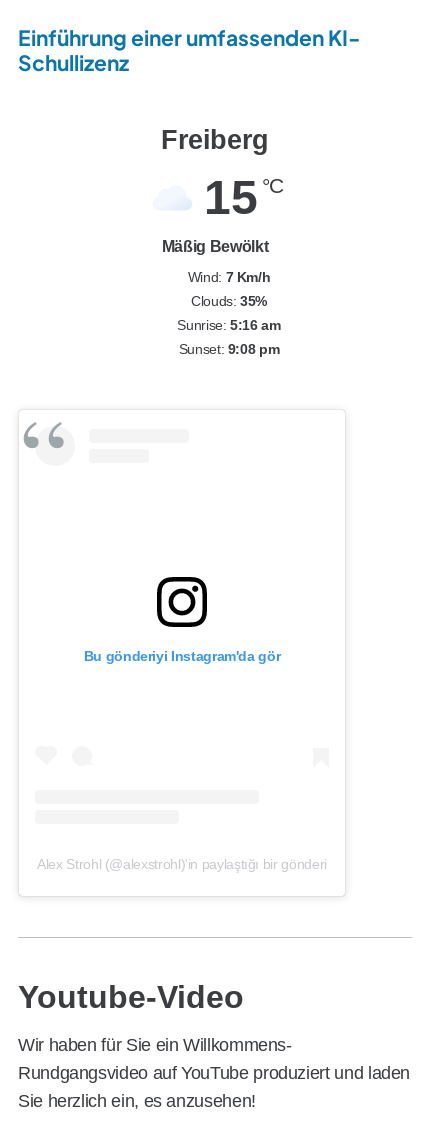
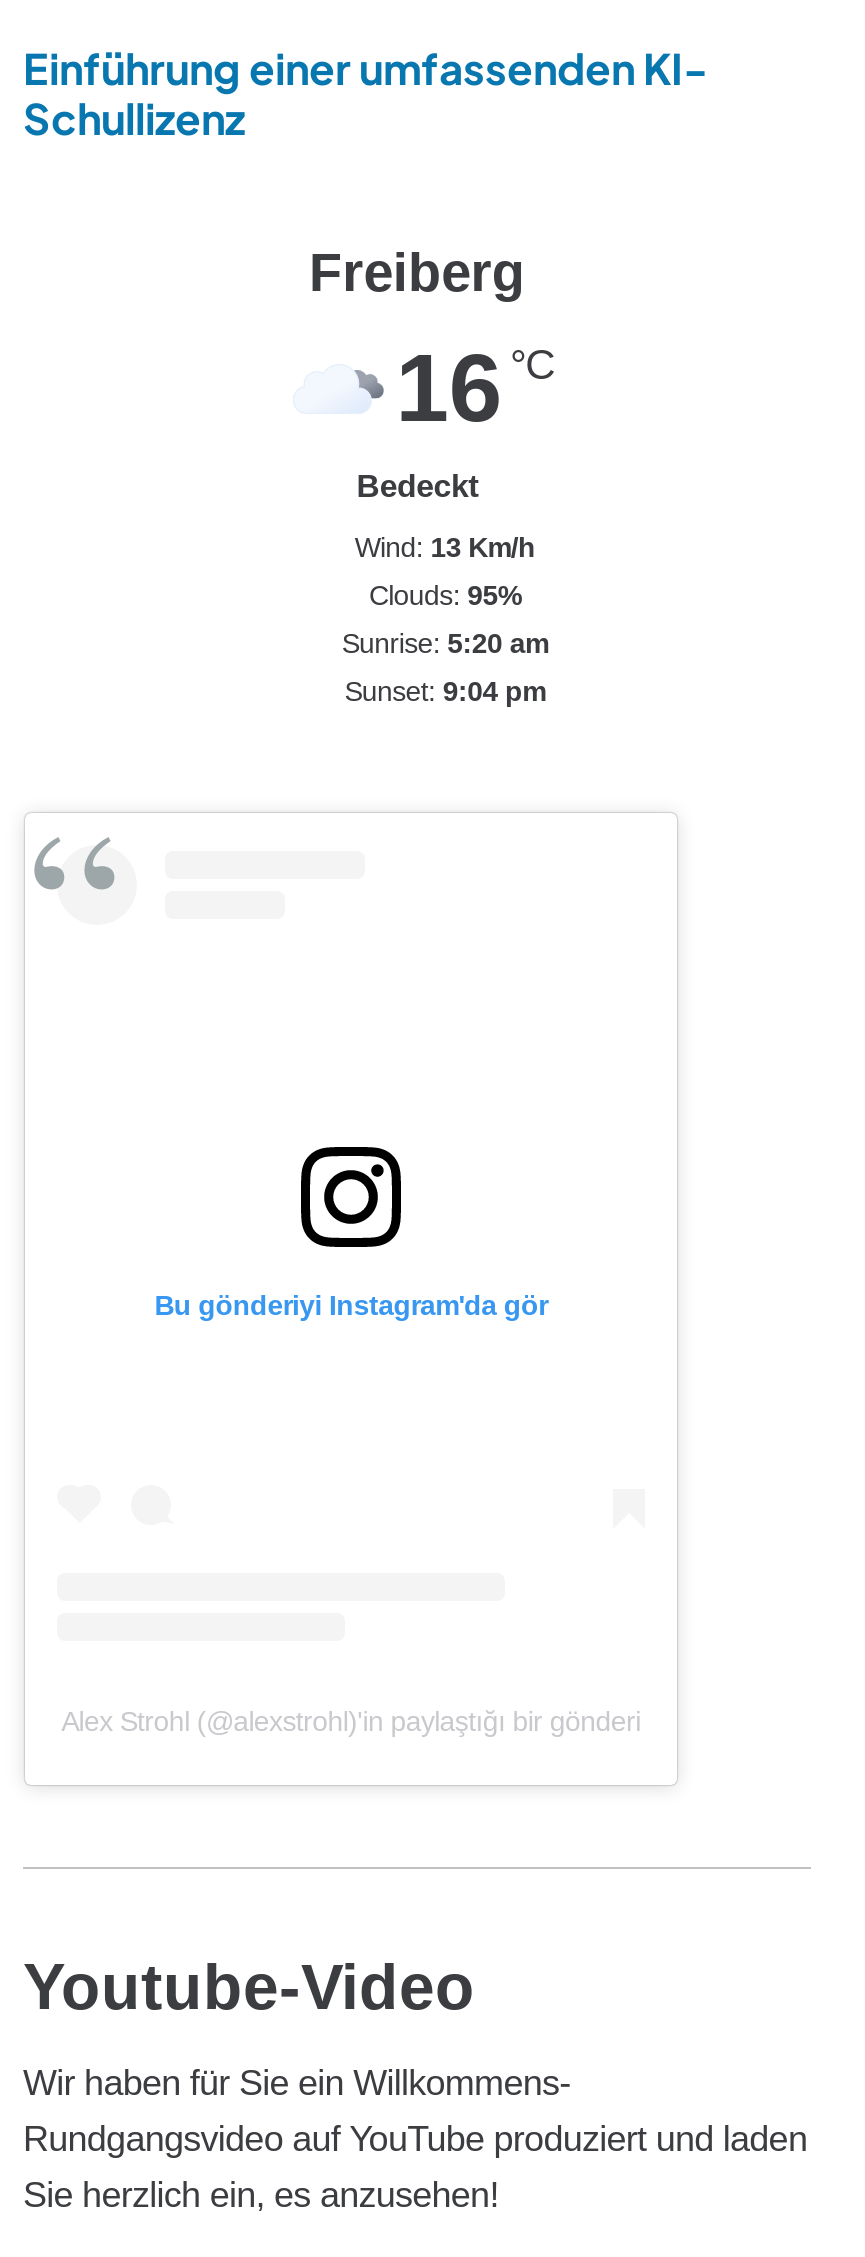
[162,171,284,255] 15 °C | Mäßig Bewölkt -> [357,334,555,502] 16 °C | Bedeckt
[188,269,270,285] Wind: 7 Km/h -> [355,530,535,562] Wind: 13 Km/h
[191,293,267,309] Clouds: 35% -> [369,578,521,610] Clouds: 95%
[177,317,281,333] Sunrise: 5:16 am -> [342,626,548,658] Sunrise: 5:20 am
[179,341,279,357] Sunset: 9:08 pm -> [344,674,546,706] Sunset: 9:04 pm

